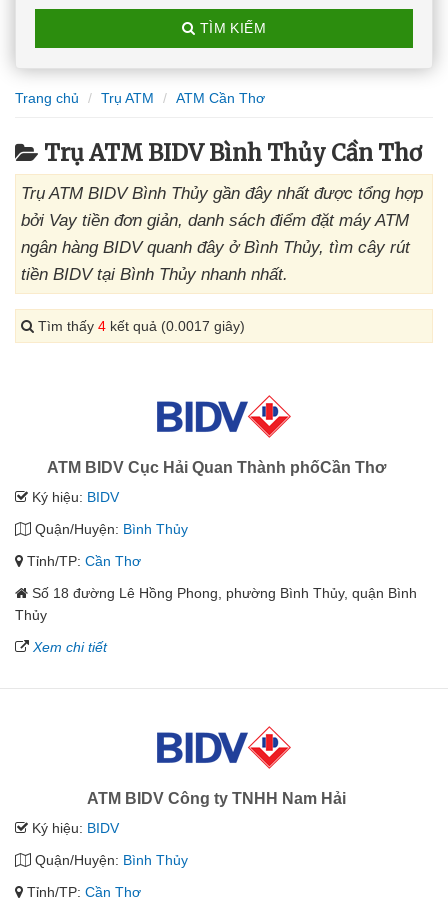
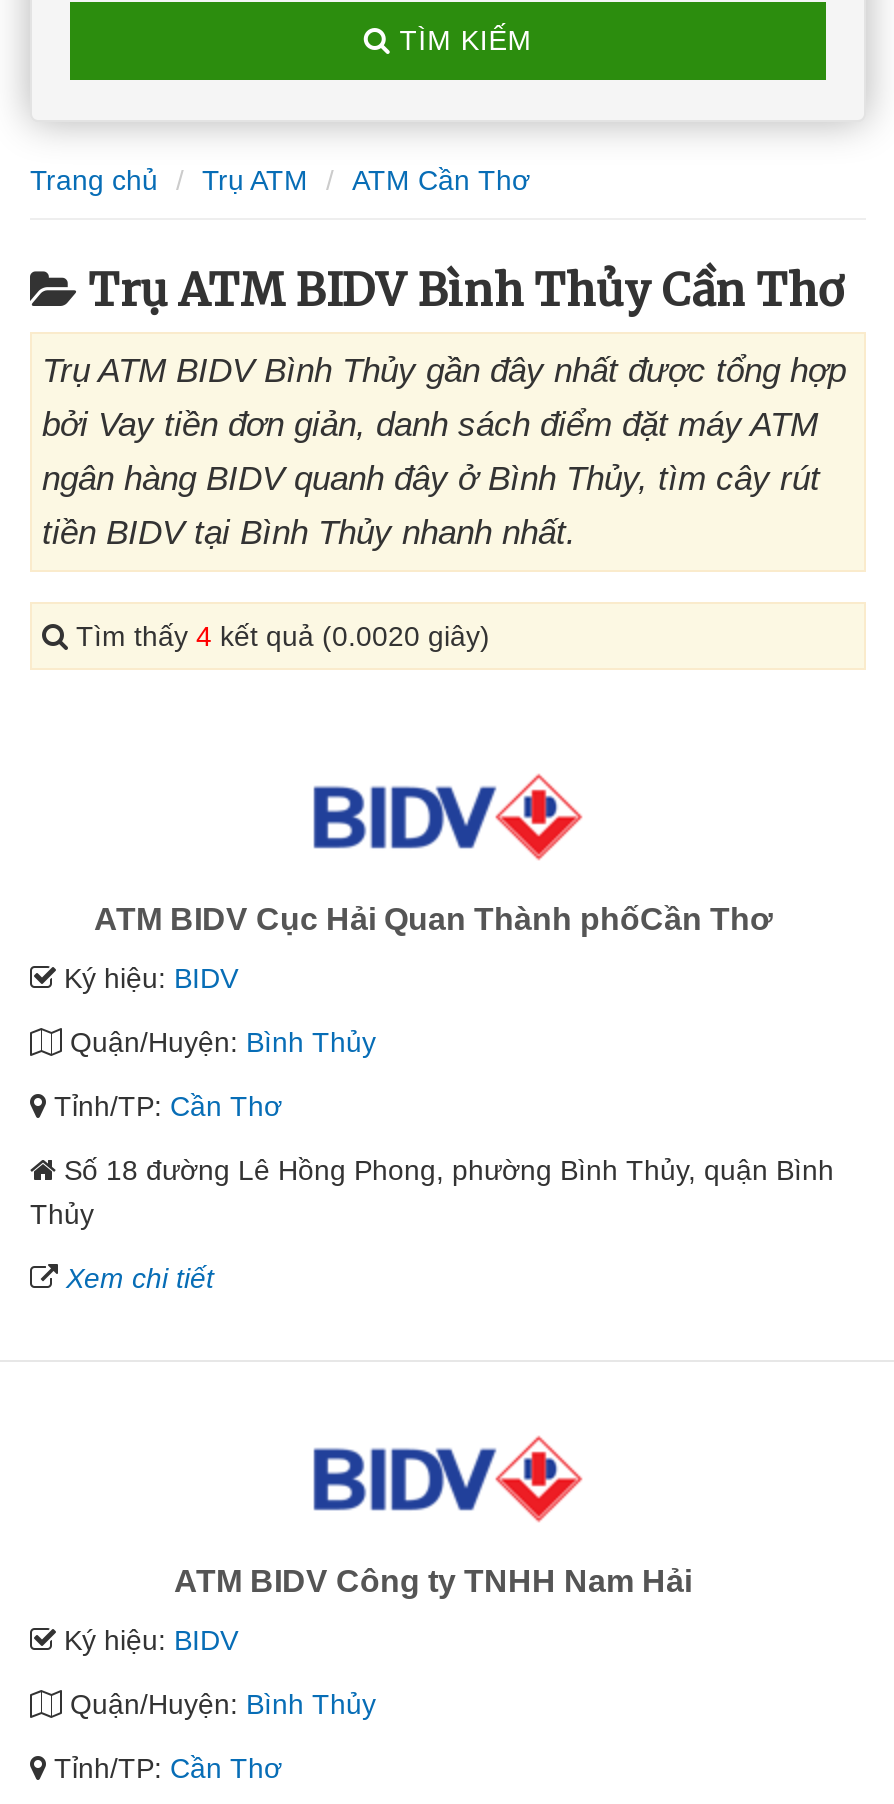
[34,318,245,334] Tìm thấy 4 kết quả (0.0017 giây) -> [68,620,490,652] Tìm thấy 4 kết quả (0.0020 giây)

